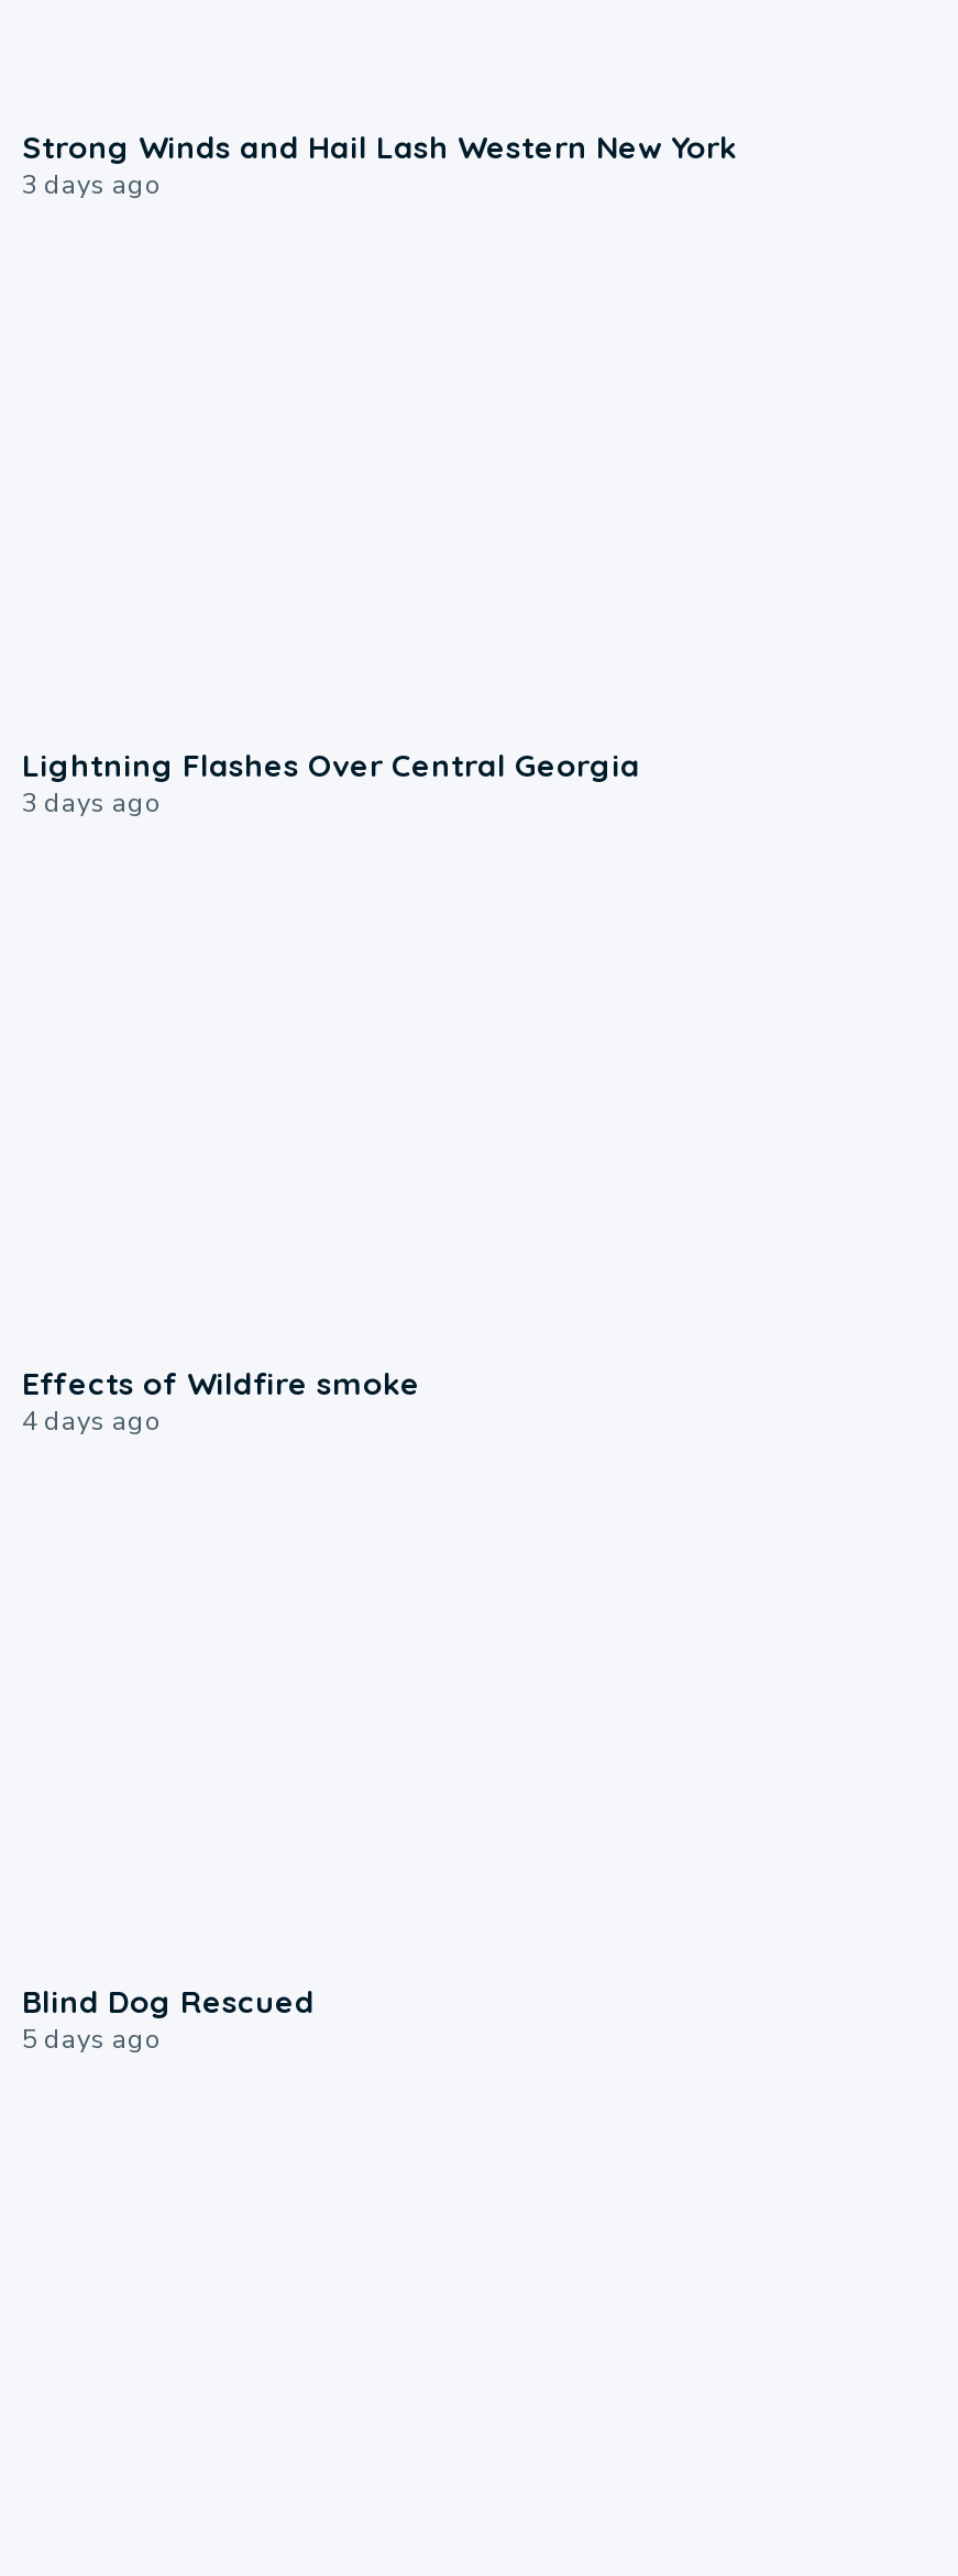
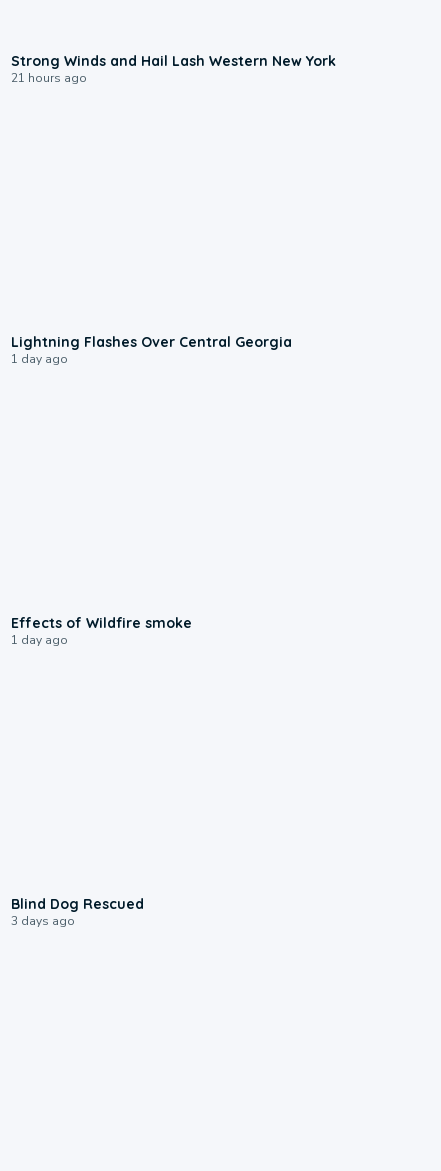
[22,168,163,203] 3 days ago -> [11,70,87,86] 21 hours ago
[22,786,163,821] 3 days ago -> [11,351,68,367] 1 day ago
[22,1404,163,1439] 4 days ago -> [11,632,68,648] 1 day ago
[22,2022,163,2057] 5 days ago -> [11,913,75,929] 3 days ago

